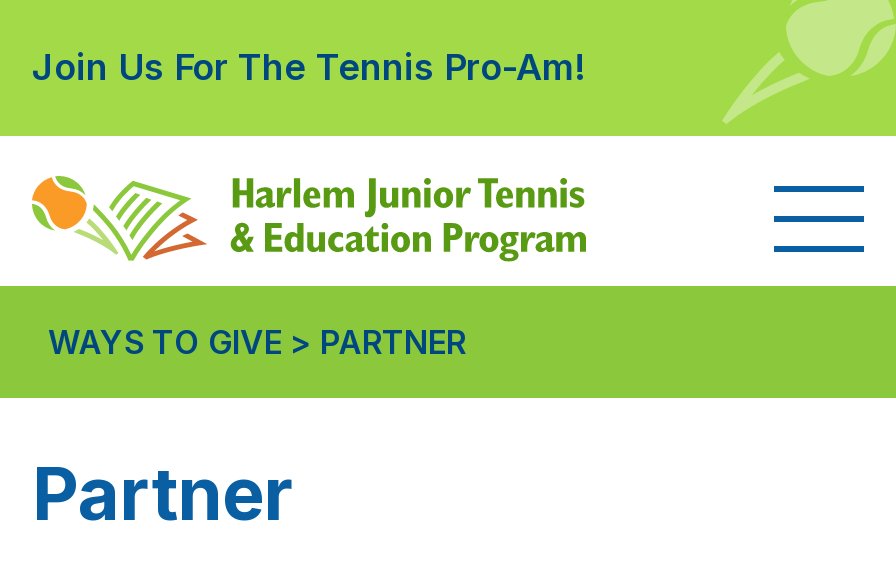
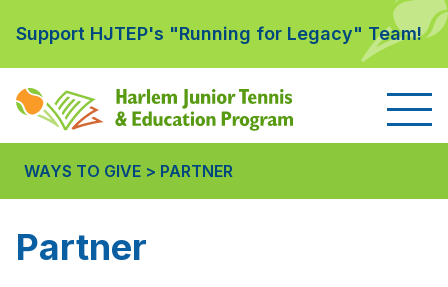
[32,46,584,88] Join Us For The Tennis Pro-Am! -> [16,23,422,44] Support HJTEP's "Running for Legacy" Team!

